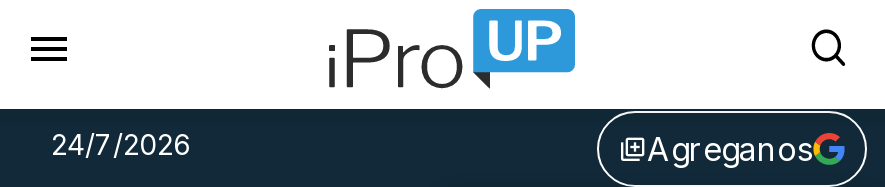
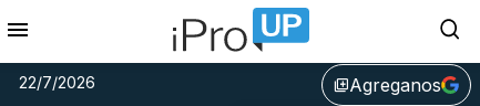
[51,127,191,161] 24/7/2026 -> [19,73,95,92] 22/7/2026

